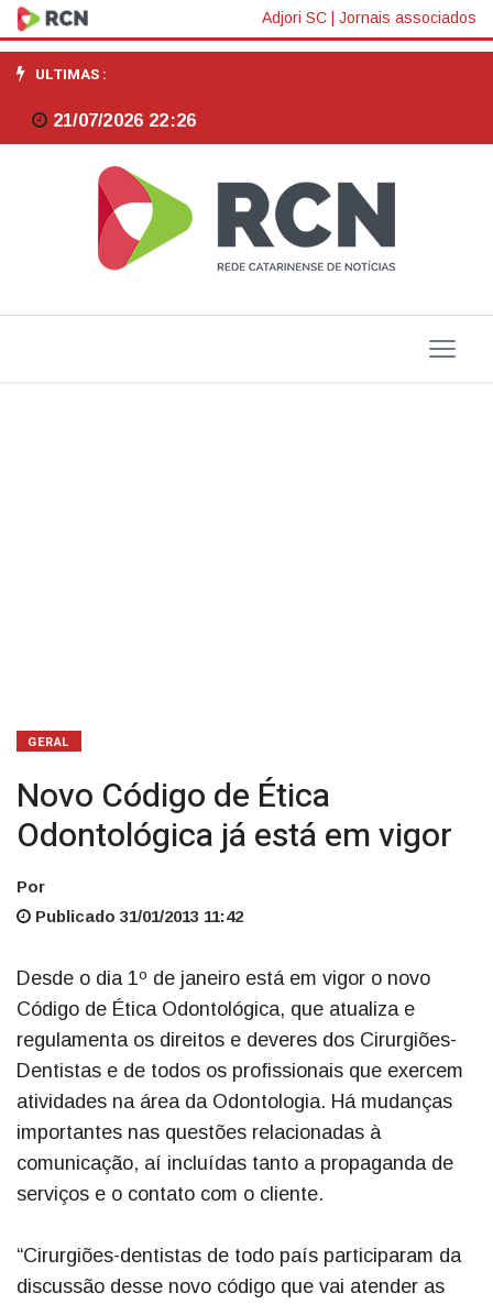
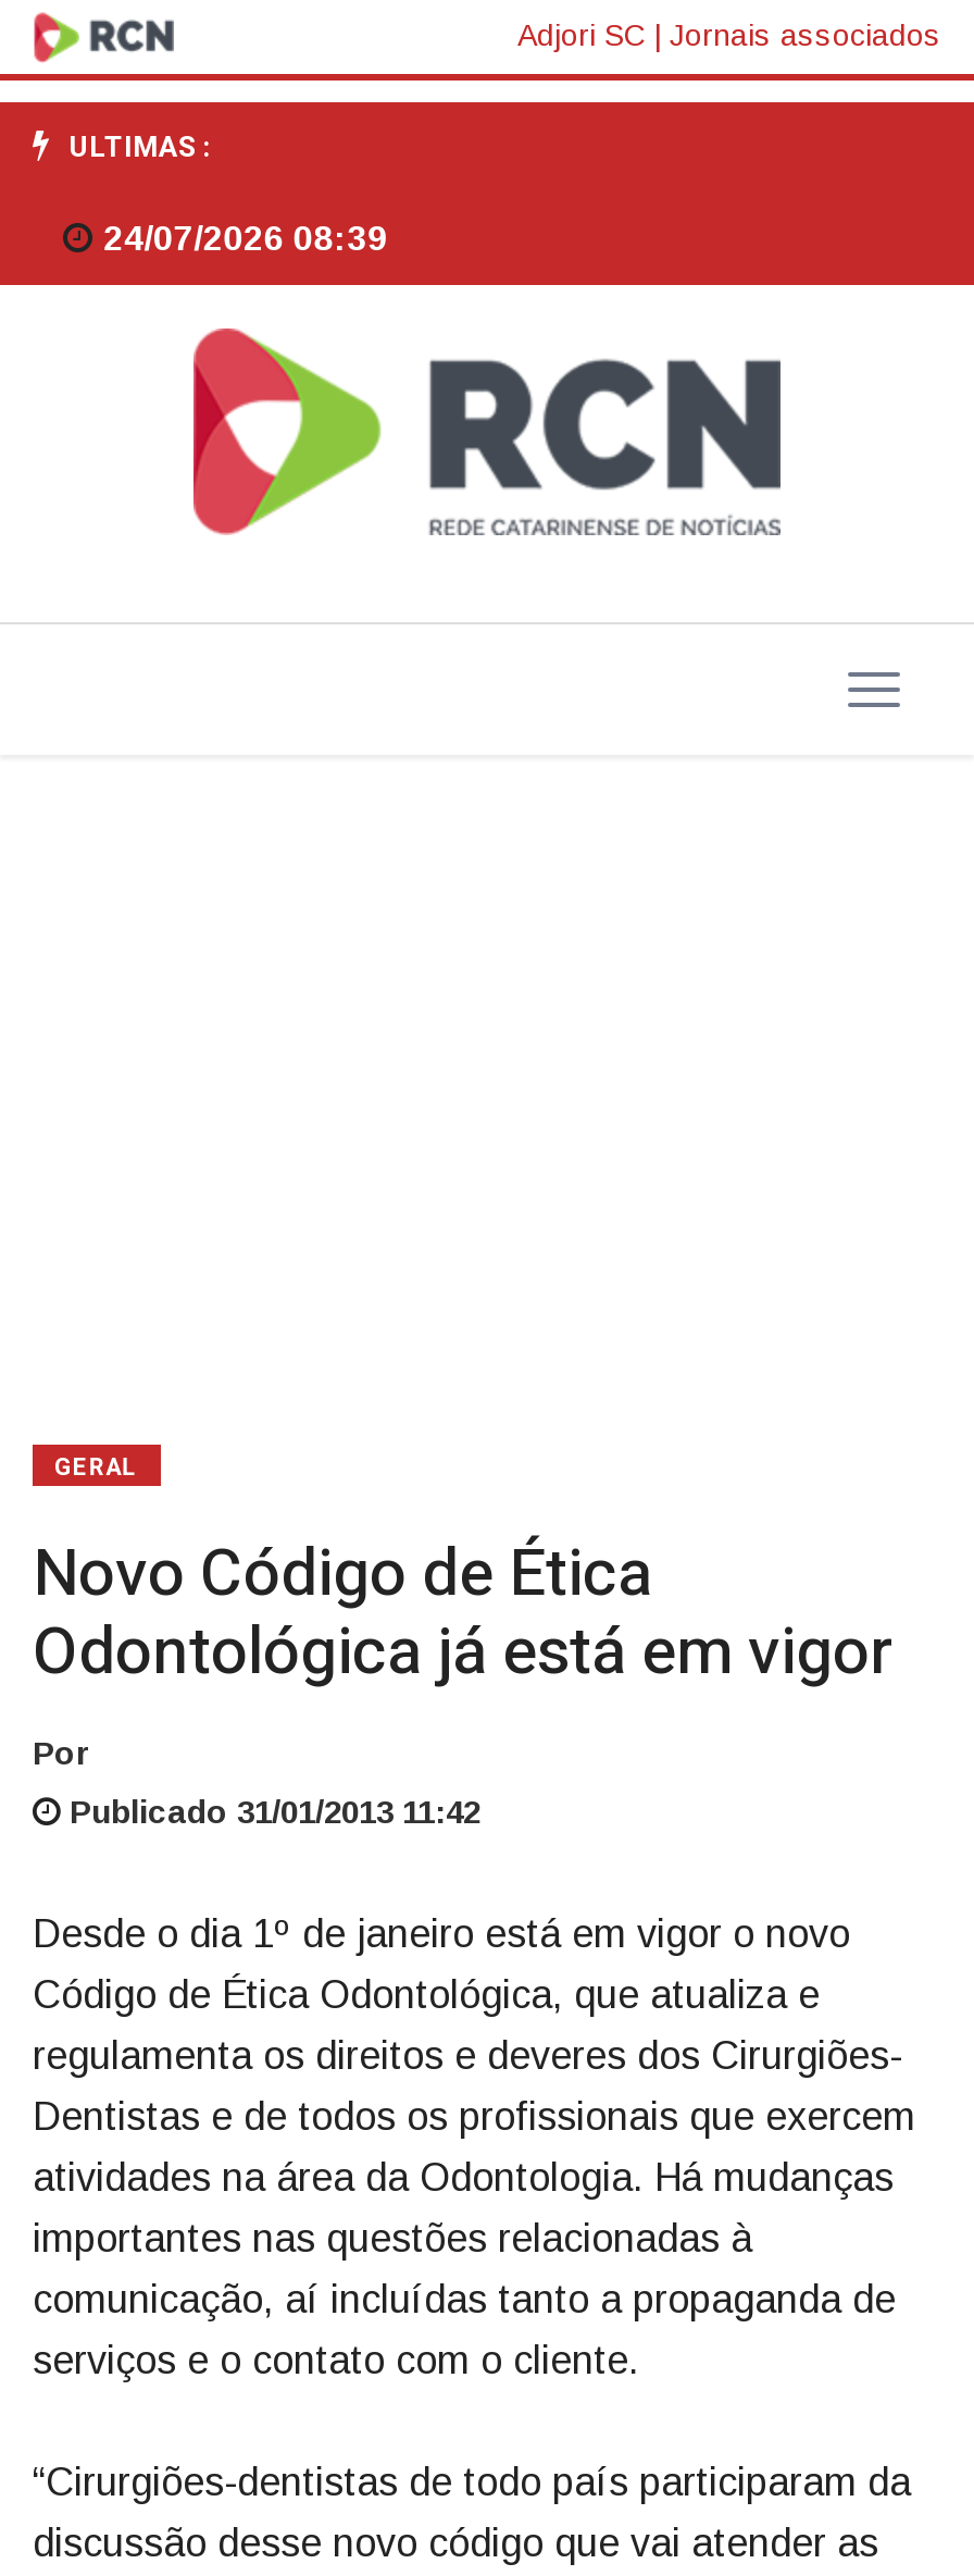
[48,111,196,130] 21/07/2026 22:26 -> [94,219,388,256] 24/07/2026 08:39

